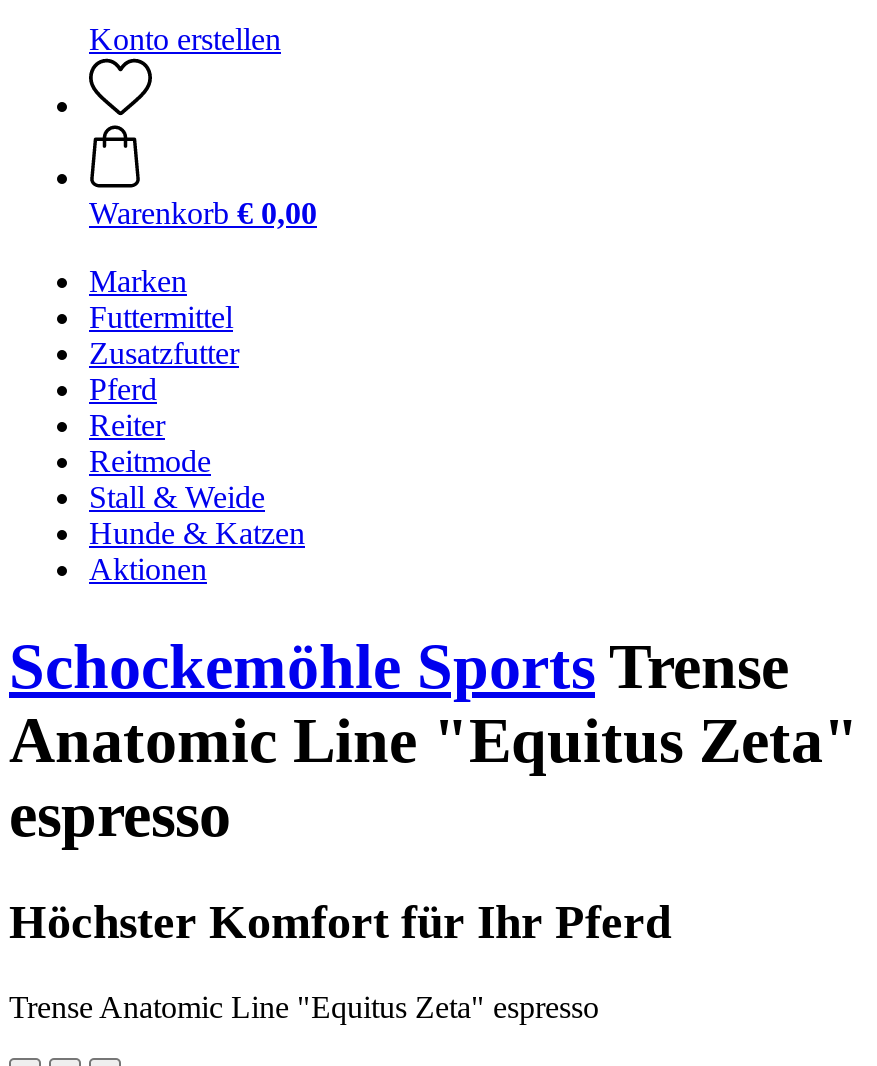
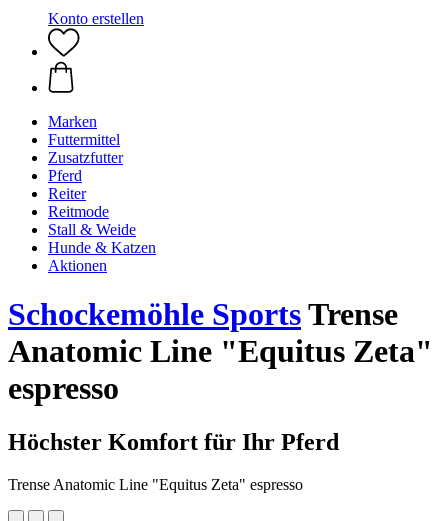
[89,196,317,230] Warenkorb € 0,00 -> none

